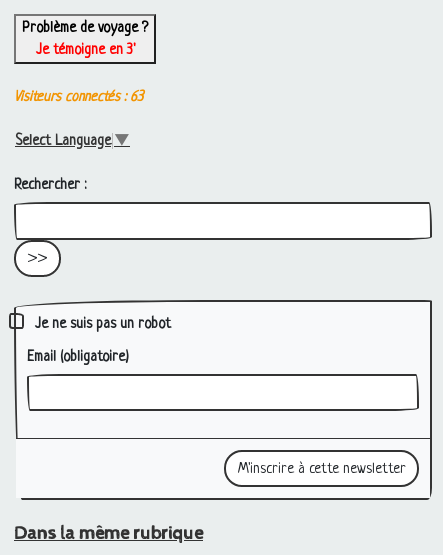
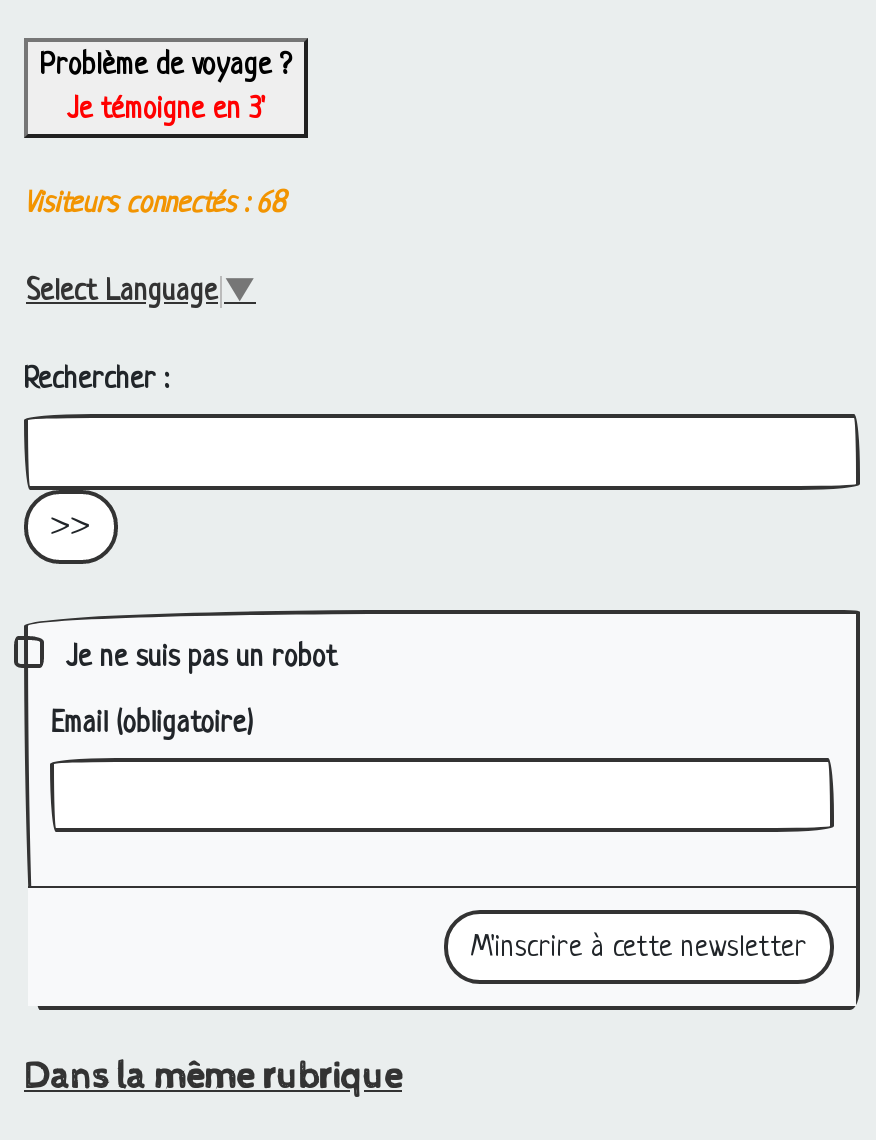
[14,89,143,105] Visiteurs connectés : 63 -> [24,188,284,220] Visiteurs connectés : 68

